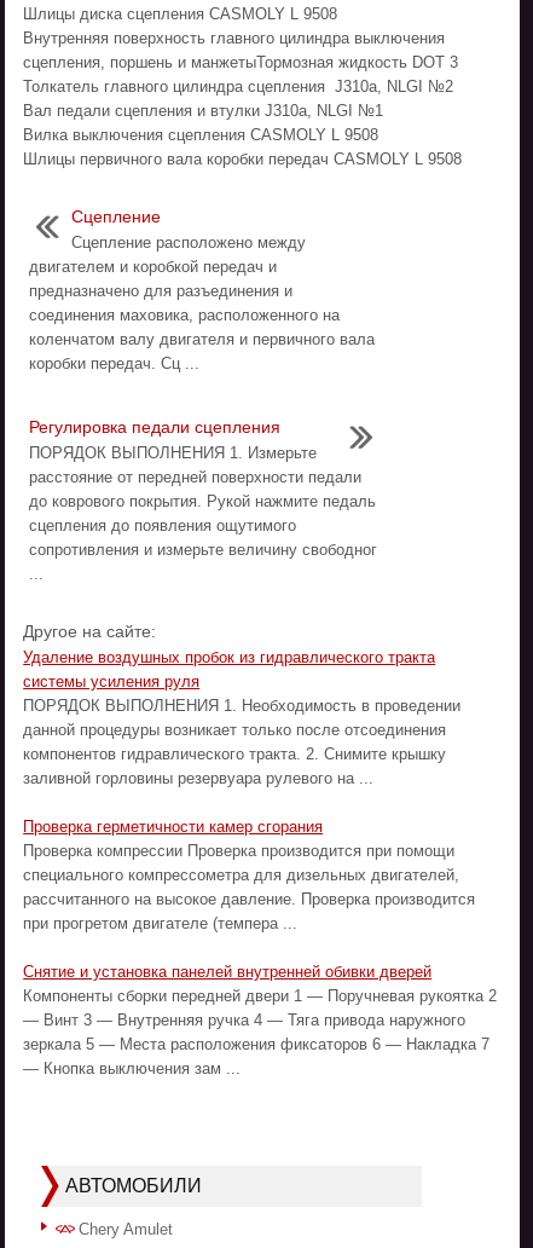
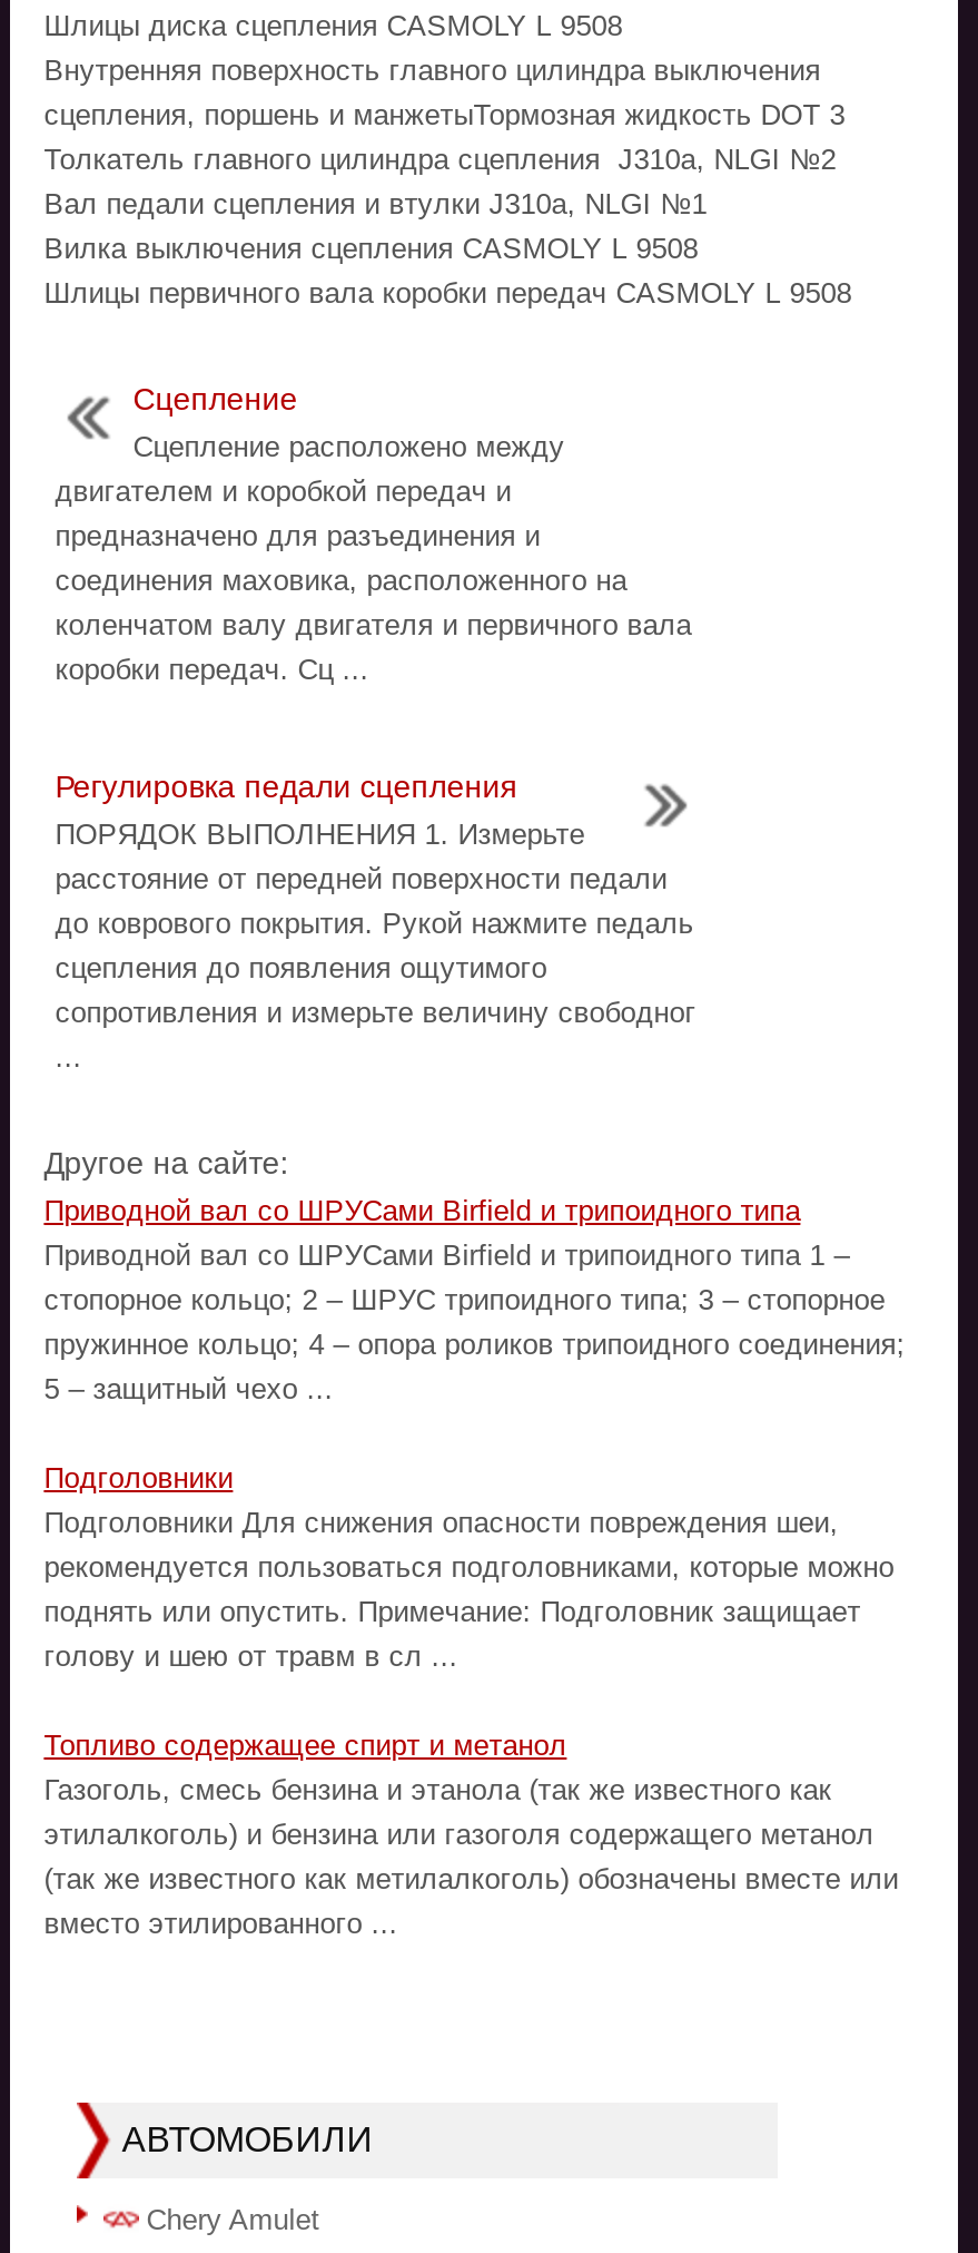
[23,648,461,787] Удаление воздушных пробок из гидравлического тракта | системы усиления руля | ПОРЯДОК ВЫПОЛНЕНИЯ 1. Необходимость в проведении | данной процедуры возникает только после отсоединения | компонентов гидравлического тракта. 2. Снимите крышку | заливной горловины резервуара рулевого на ... -> [44,1193,905,1405] Приводной вал со ШРУСами Birfield и трипоидного типа | Приводной вал со ШРУСами Birfield и трипоидного типа 1 – | cтопорное кольцо; 2 – ШРУС трипоидного типа; 3 – cтопорное | пружинное кольцо; 4 – опора роликов трипоидного соединения; | 5 – защитный чехо ...
[23,817,475,932] Проверка герметичности камер сгорания | Проверка компрессии Проверка производится при помощи | специального компрессометра для дизельных двигателей, | рассчитанного на высокое давление. Проверка производится | при прогретом двигателе (темпера ... -> [44,1460,894,1672] Подголовники | Подголовники Для снижения опасности повреждения шеи, | рекомендуется пользоваться подголовниками, которые можно | поднять или опустить. Примечание: Подголовник защищает | голову и шею от травм в сл ...
[23,962,497,1077] Снятие и установка панелей внутренней обивки дверей | Компоненты сборки передней двери 1 — Поручневая рукоятка 2 | — Винт 3 — Внутренняя ручка 4 — Тяга привода наружного | зеркала 5 — Места расположения фиксаторов 6 — Накладка 7 | — Кнопка выключения зам ... -> [44,1728,898,1939] Топливо содержащее спирт и метанол | Газоголь, смесь бензина и этанола (так же известного как | этилалкоголь) и бензина или газоголя содержащего метанол | (так же известного как метилалкоголь) обозначены вместе или | вместо этилированного ...

